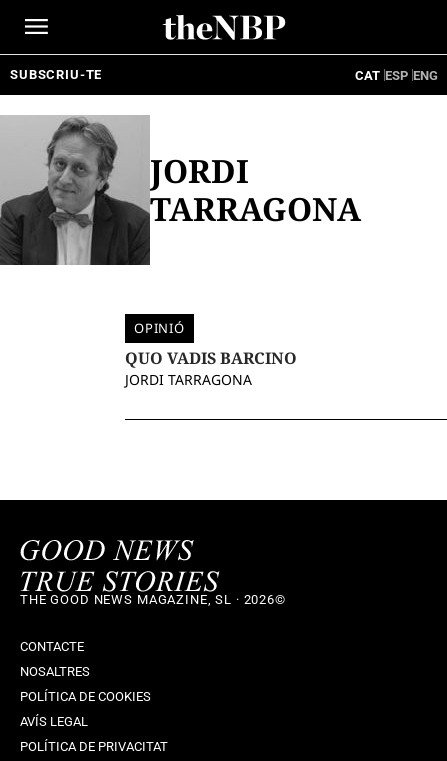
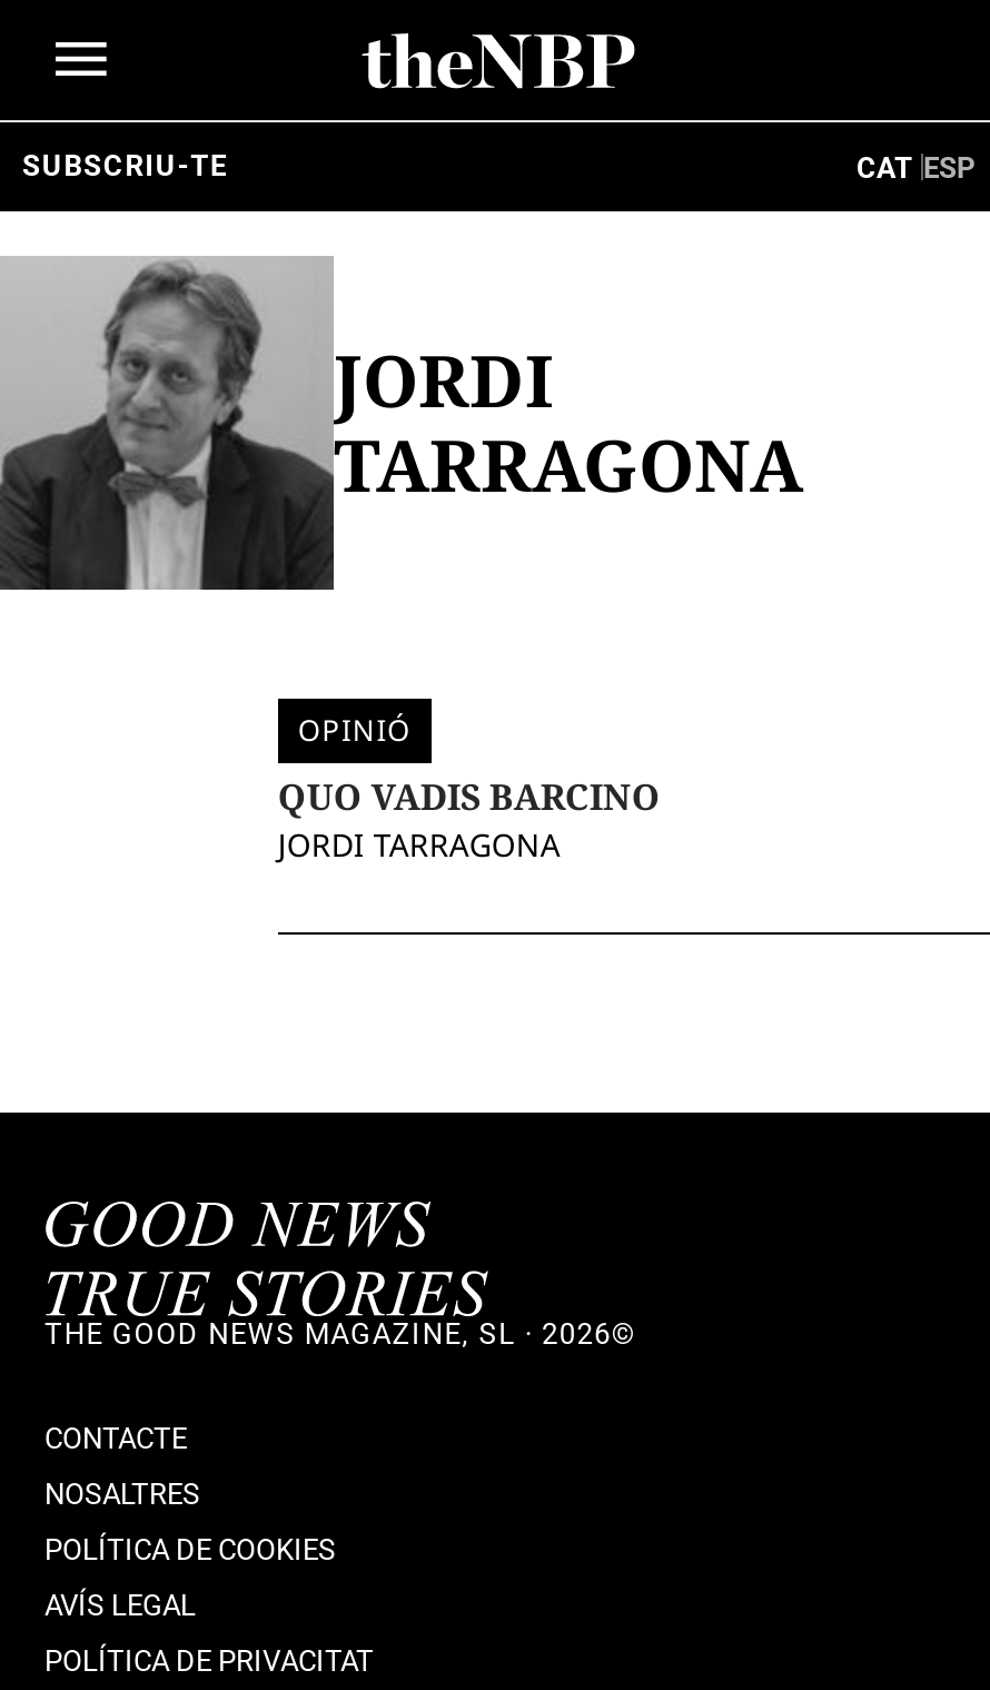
[355,67,438,82] CAT ESP ENG -> [856,150,974,184] CAT ESP

